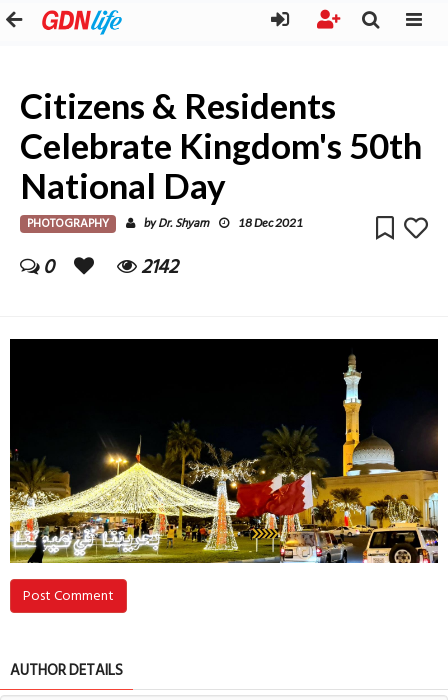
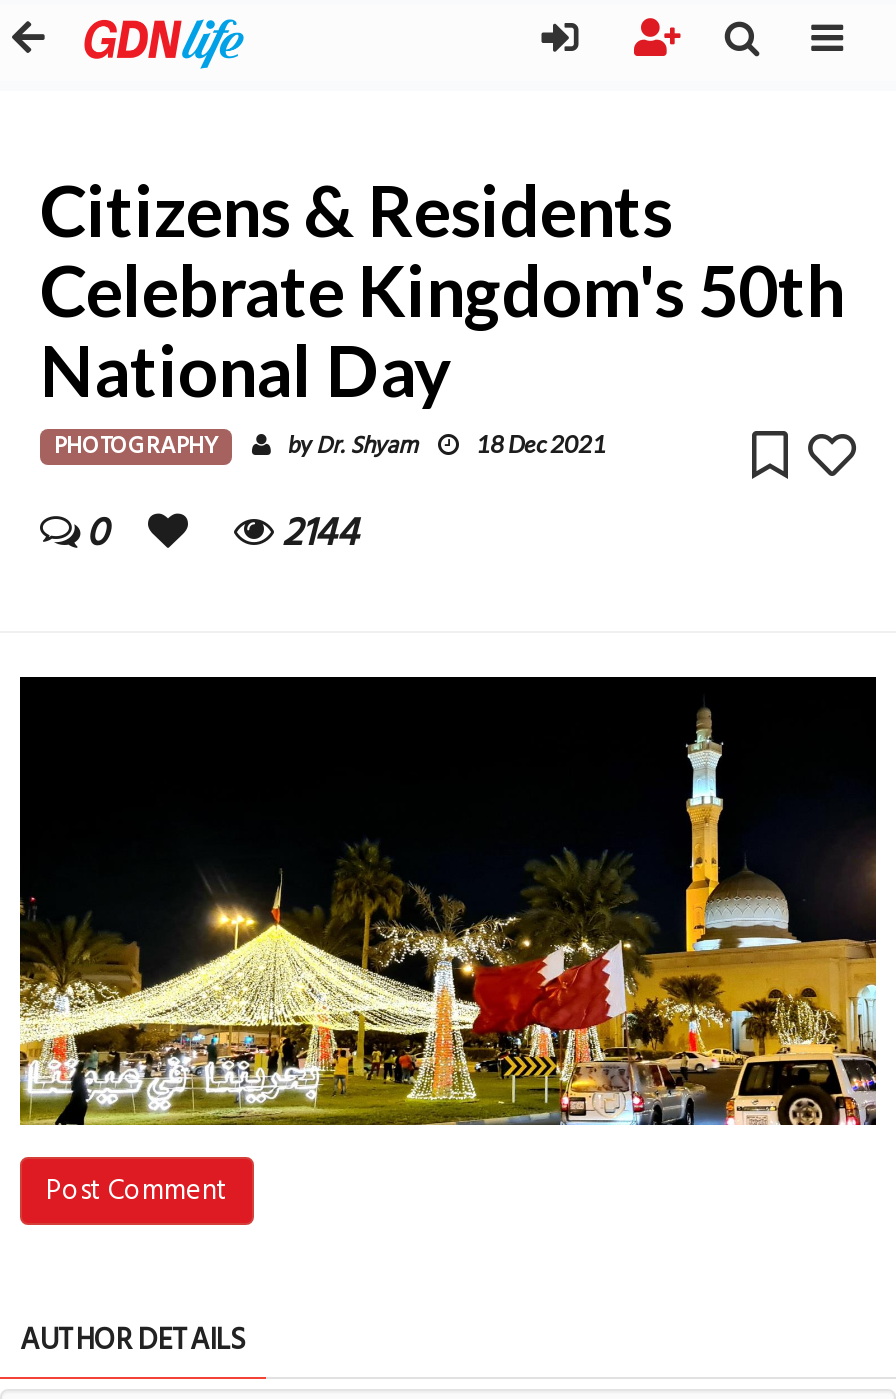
[141,251,178,283] 2142 -> [282,501,358,565] 2144

